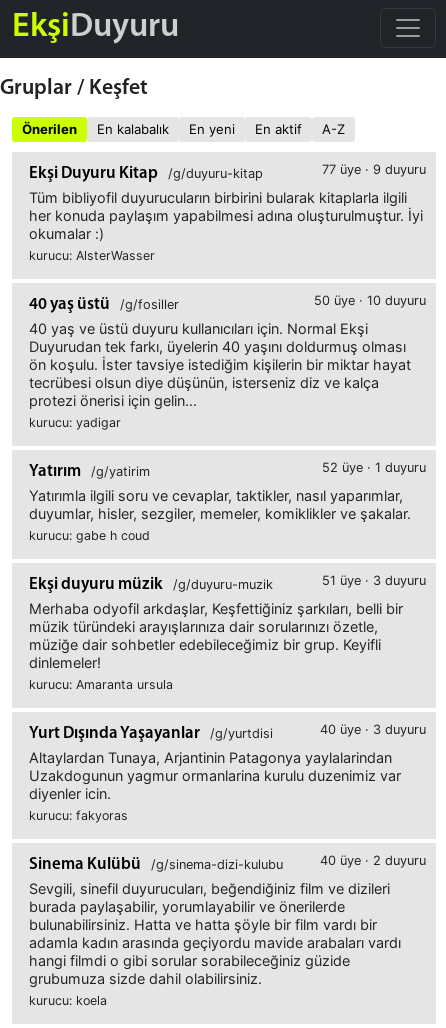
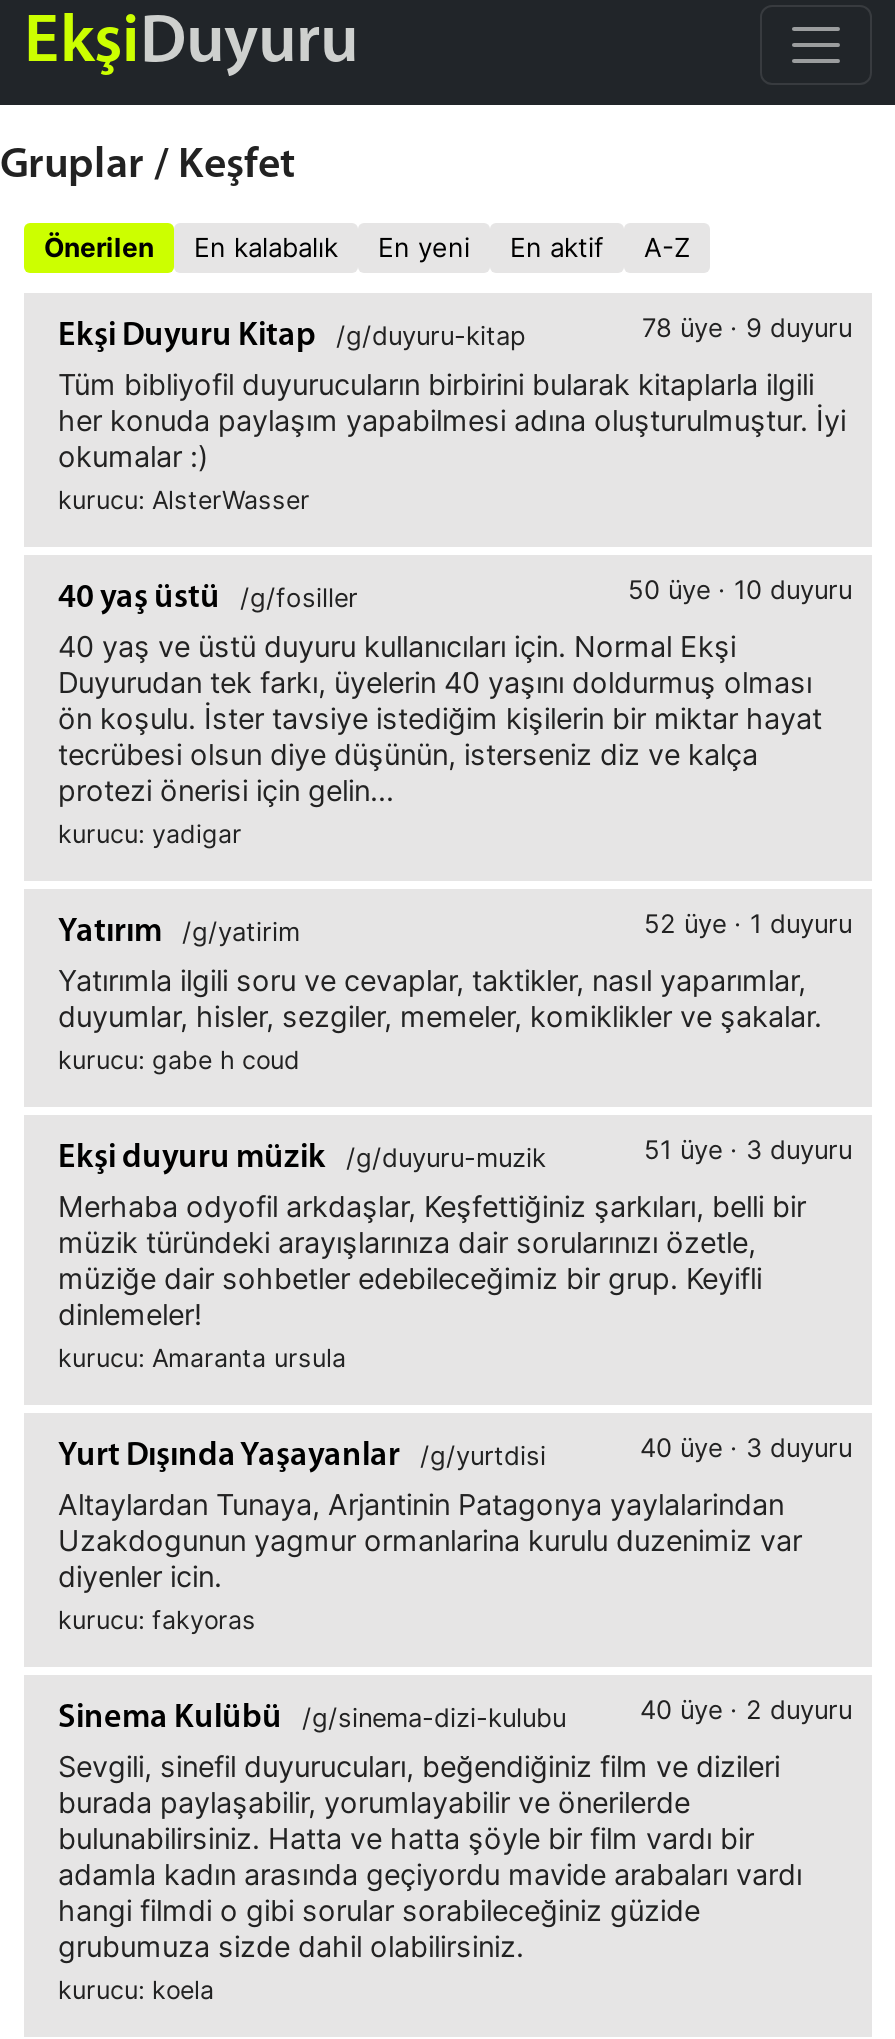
[322,162,426,177] 77 üye · 9 duyuru -> [642,313,852,343] 78 üye · 9 duyuru

